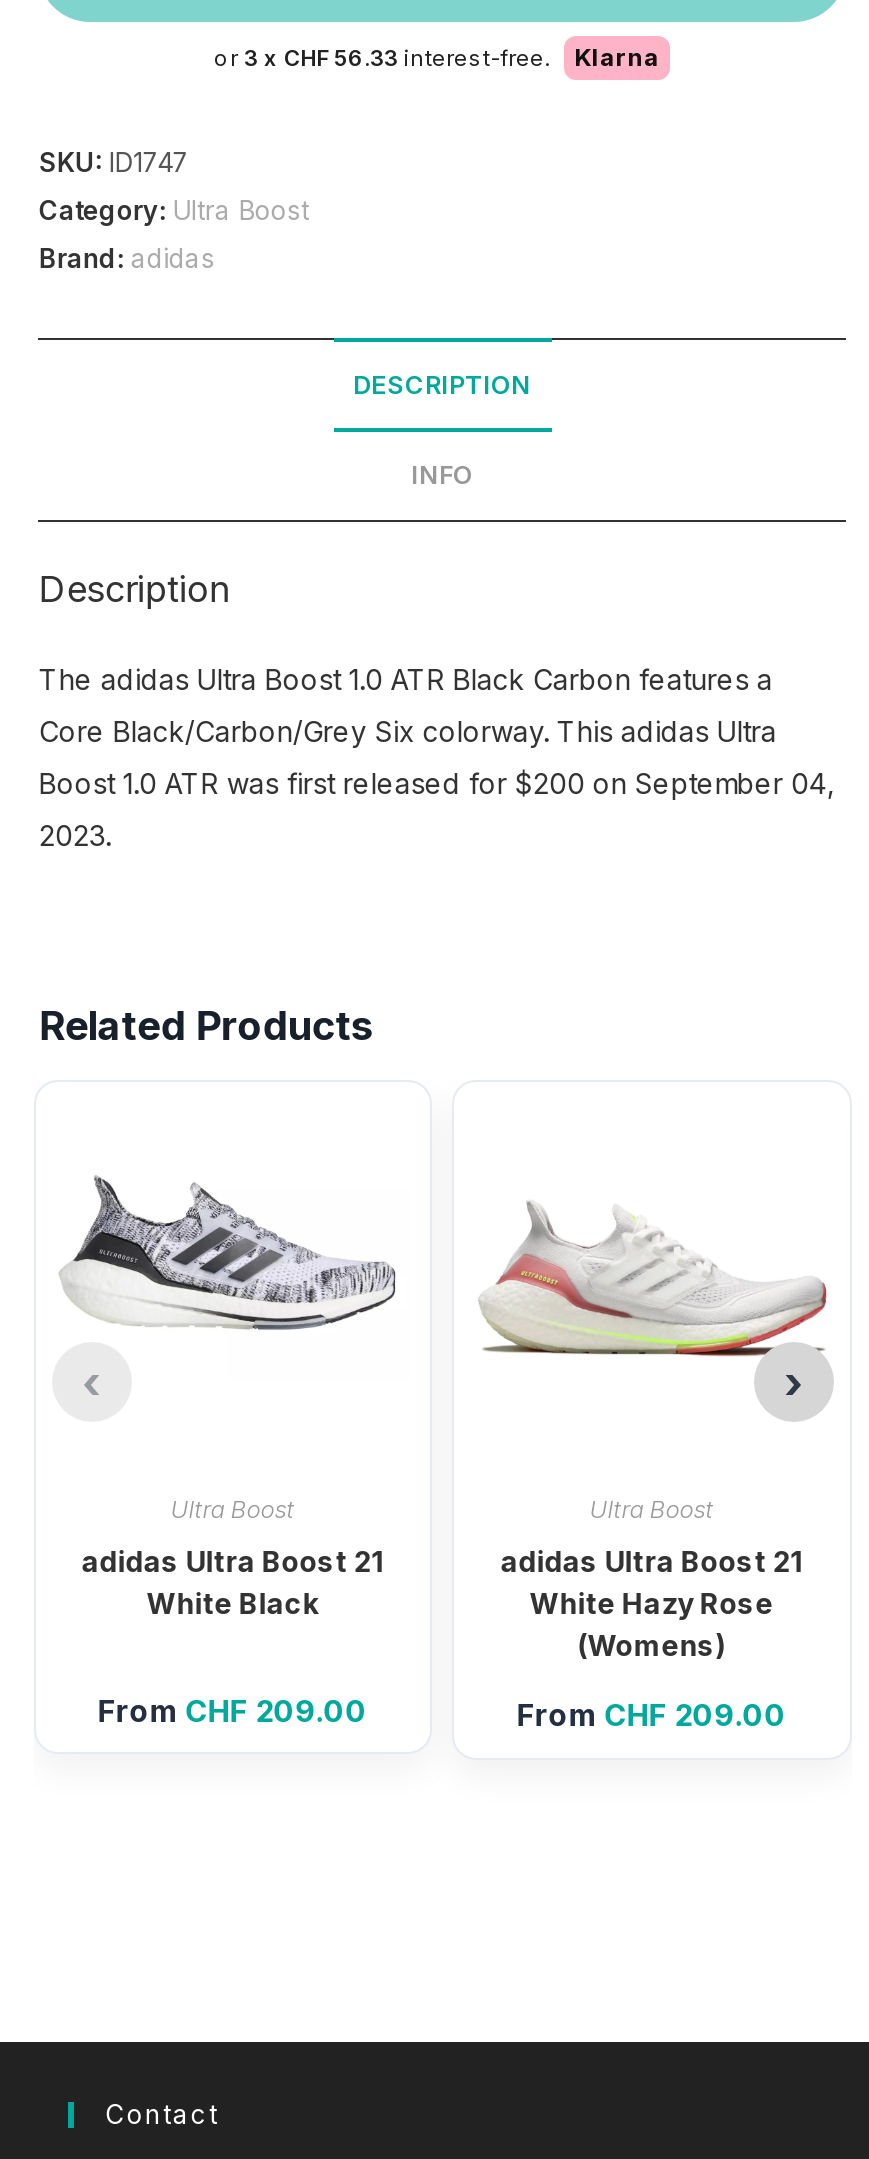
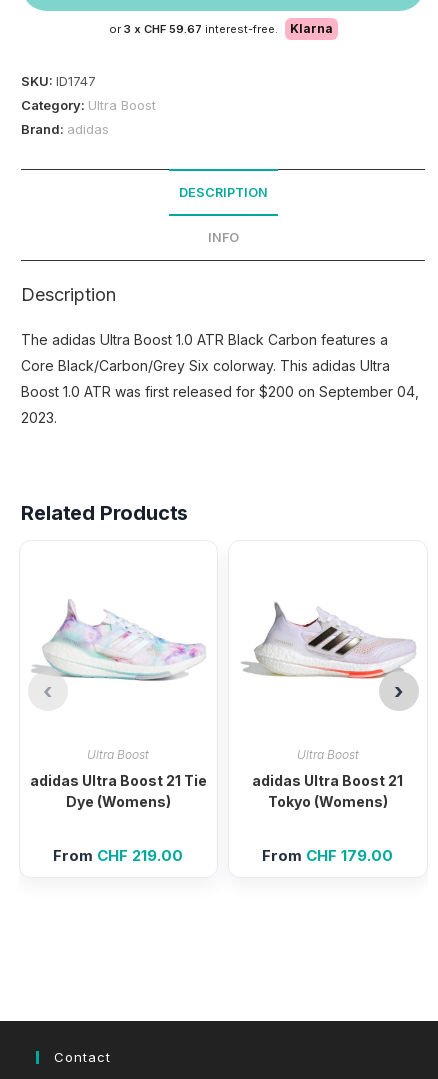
[214,44,556,72] or 3 x CHF 56.33 interest-free. -> [108,22,280,36] or 3 x CHF 59.67 interest-free.
[60,1174,404,1362] [image] -> [31,589,206,682] [image]
[478,1200,828,1356] [image] -> [241,602,416,678] [image]
[82,1544,384,1620] adidas Ultra Boost 21 | White Black -> [30,772,207,810] adidas Ultra Boost 21 Tie | Dye (Womens)
[530,1586,774,1662] White Hazy Rose | (Womens) -> [268,793,388,810] Tokyo (Womens)
[98,1691,368,1729] From CHF 209.00 -> [53,846,183,865] From CHF 219.00
[516,1696,786,1734] From CHF 209.00 -> [262,846,393,865] From CHF 179.00

